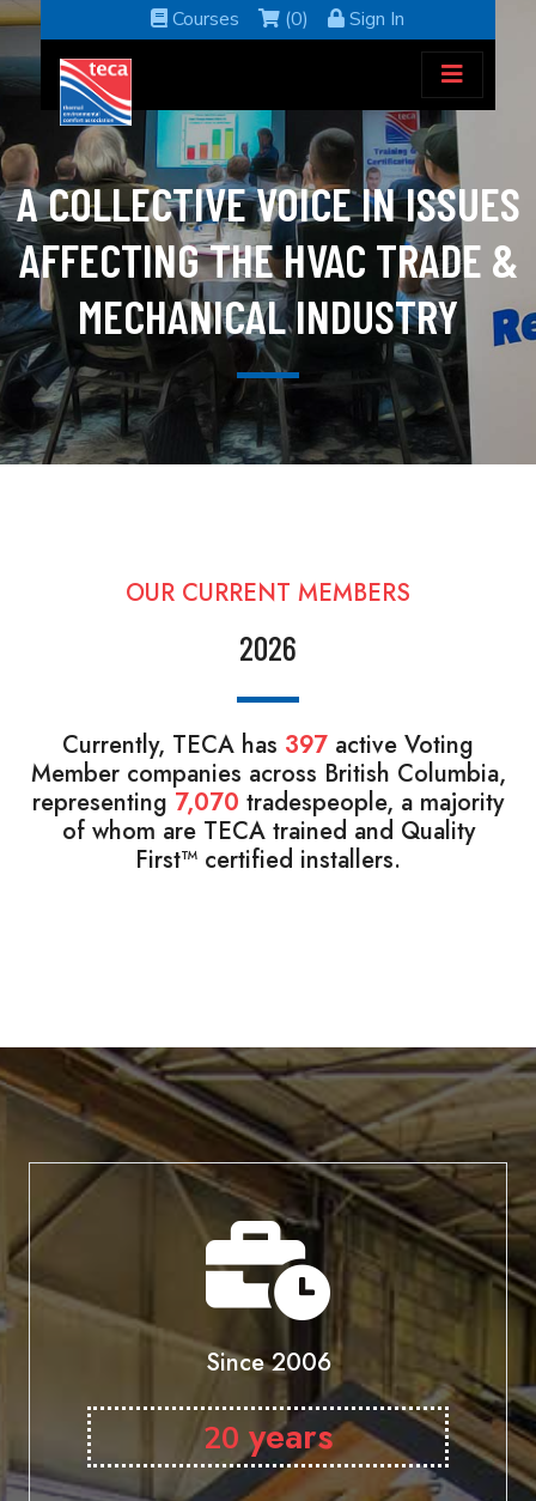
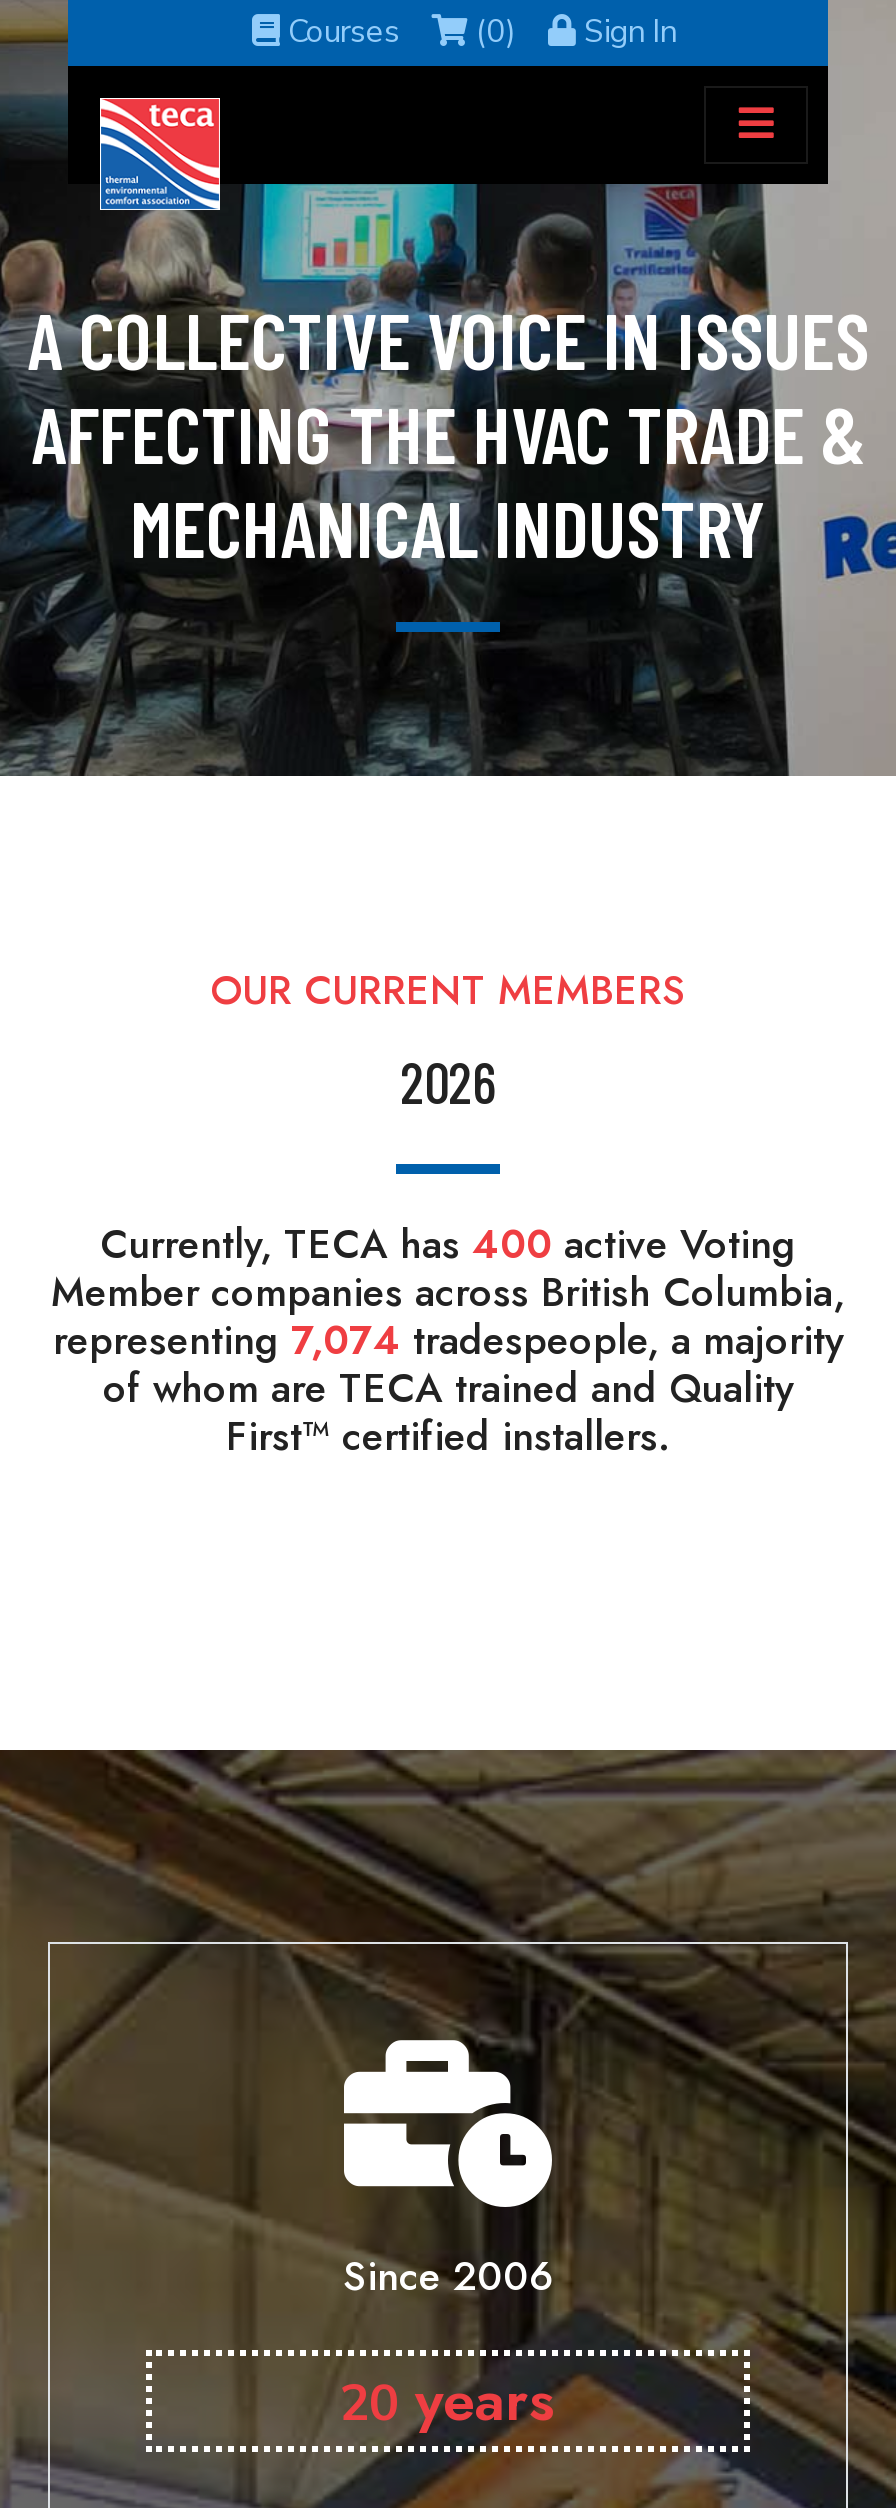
[62,728,474,762] Currently, TECA has 397 active Voting -> [100,1216,796,1274] Currently, TECA has 400 active Voting
[32,785,504,820] representing 7,070 tradespeople, a majority -> [53,1312,843,1370] representing 7,074 tradespeople, a majority

